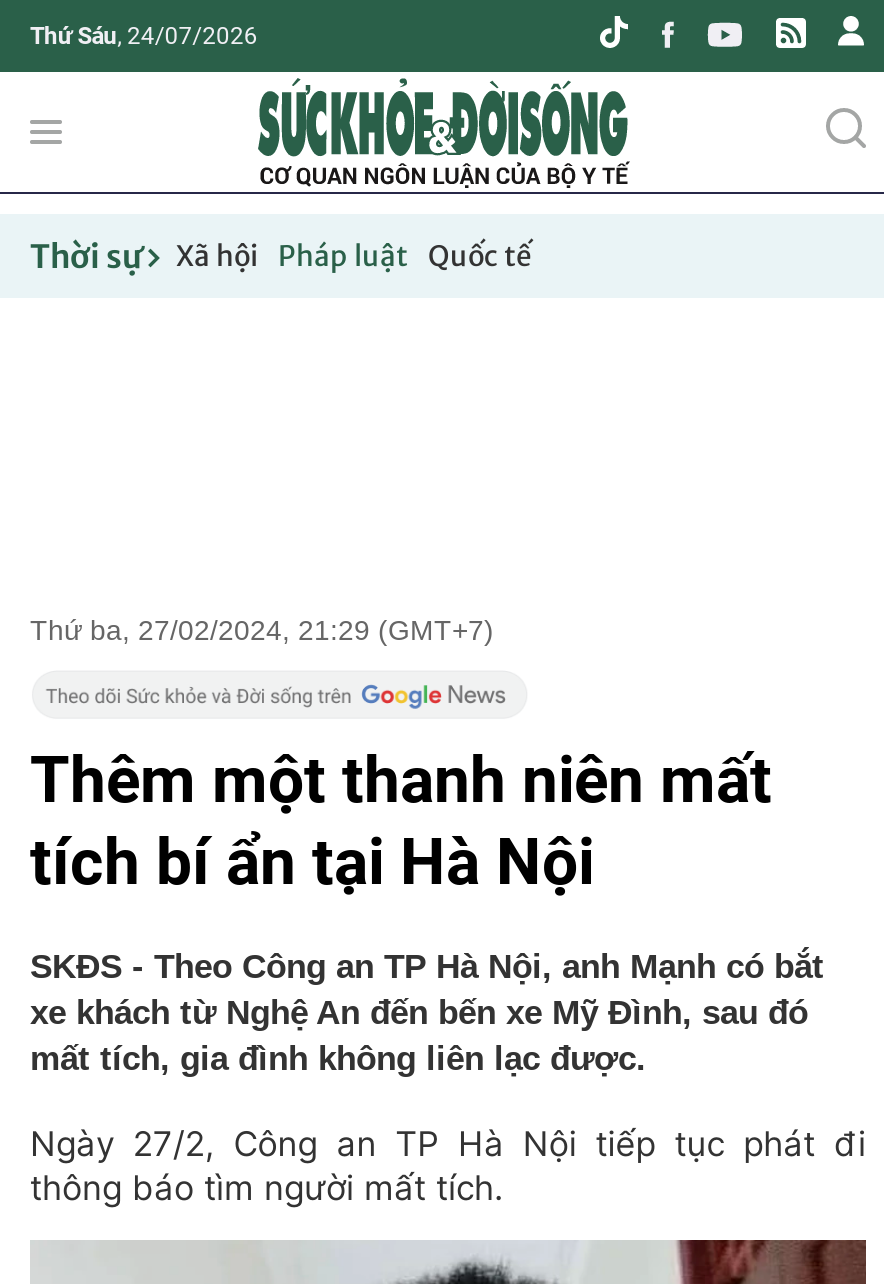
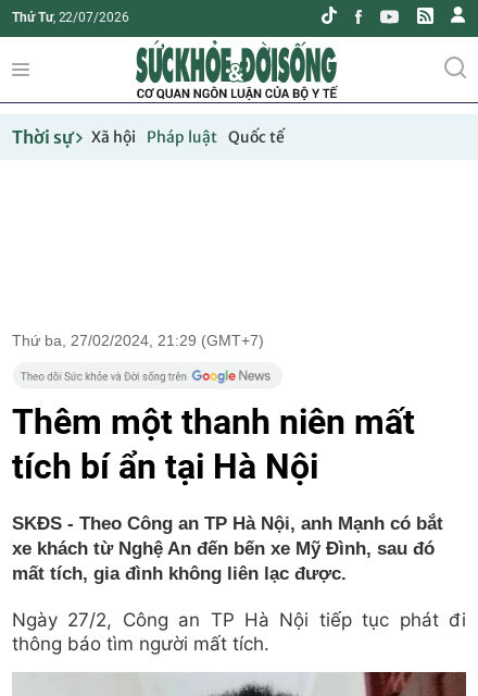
[30,22,258,50] Thứ Sáu, 24/07/2026 -> [12,10,129,25] Thứ Tư, 22/07/2026

